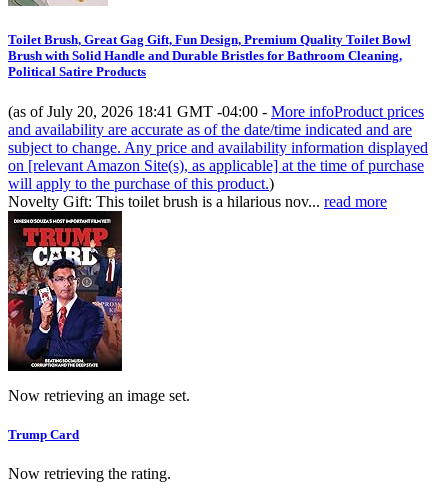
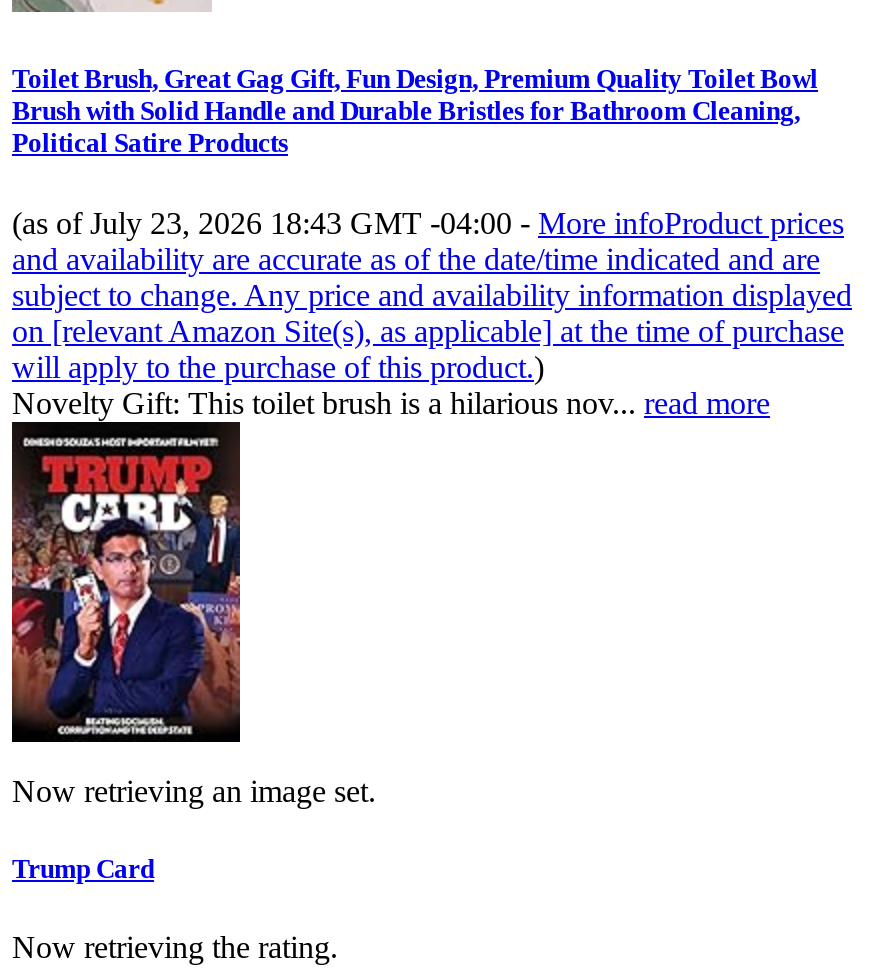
[8,102,424,119] (as of July 20, 2026 18:41 GMT -04:00 - More infoProduct prices -> [12,205,844,239] (as of July 23, 2026 18:43 GMT -04:00 - More infoProduct prices

